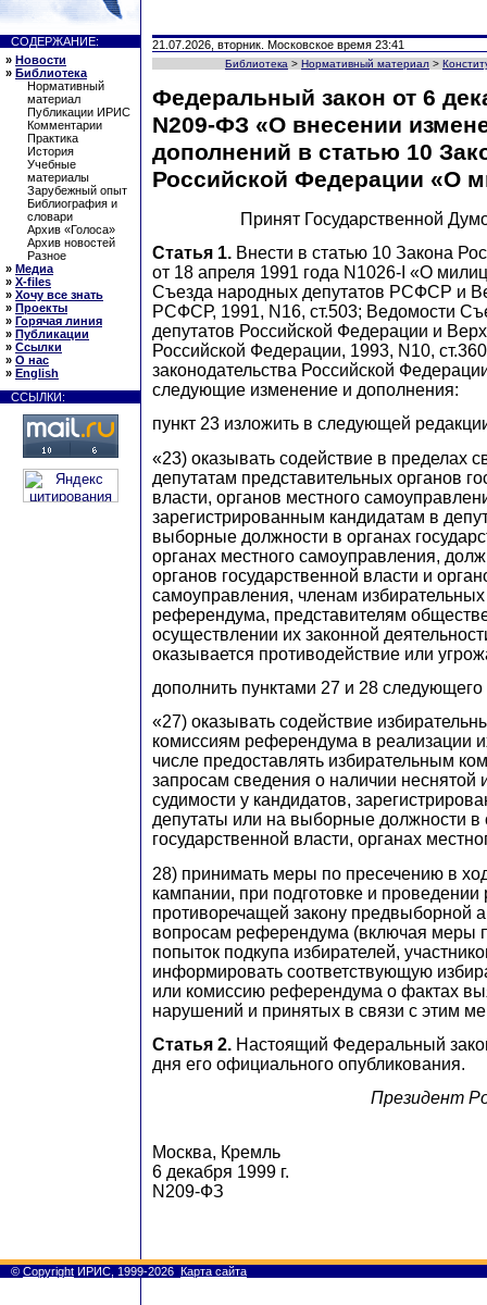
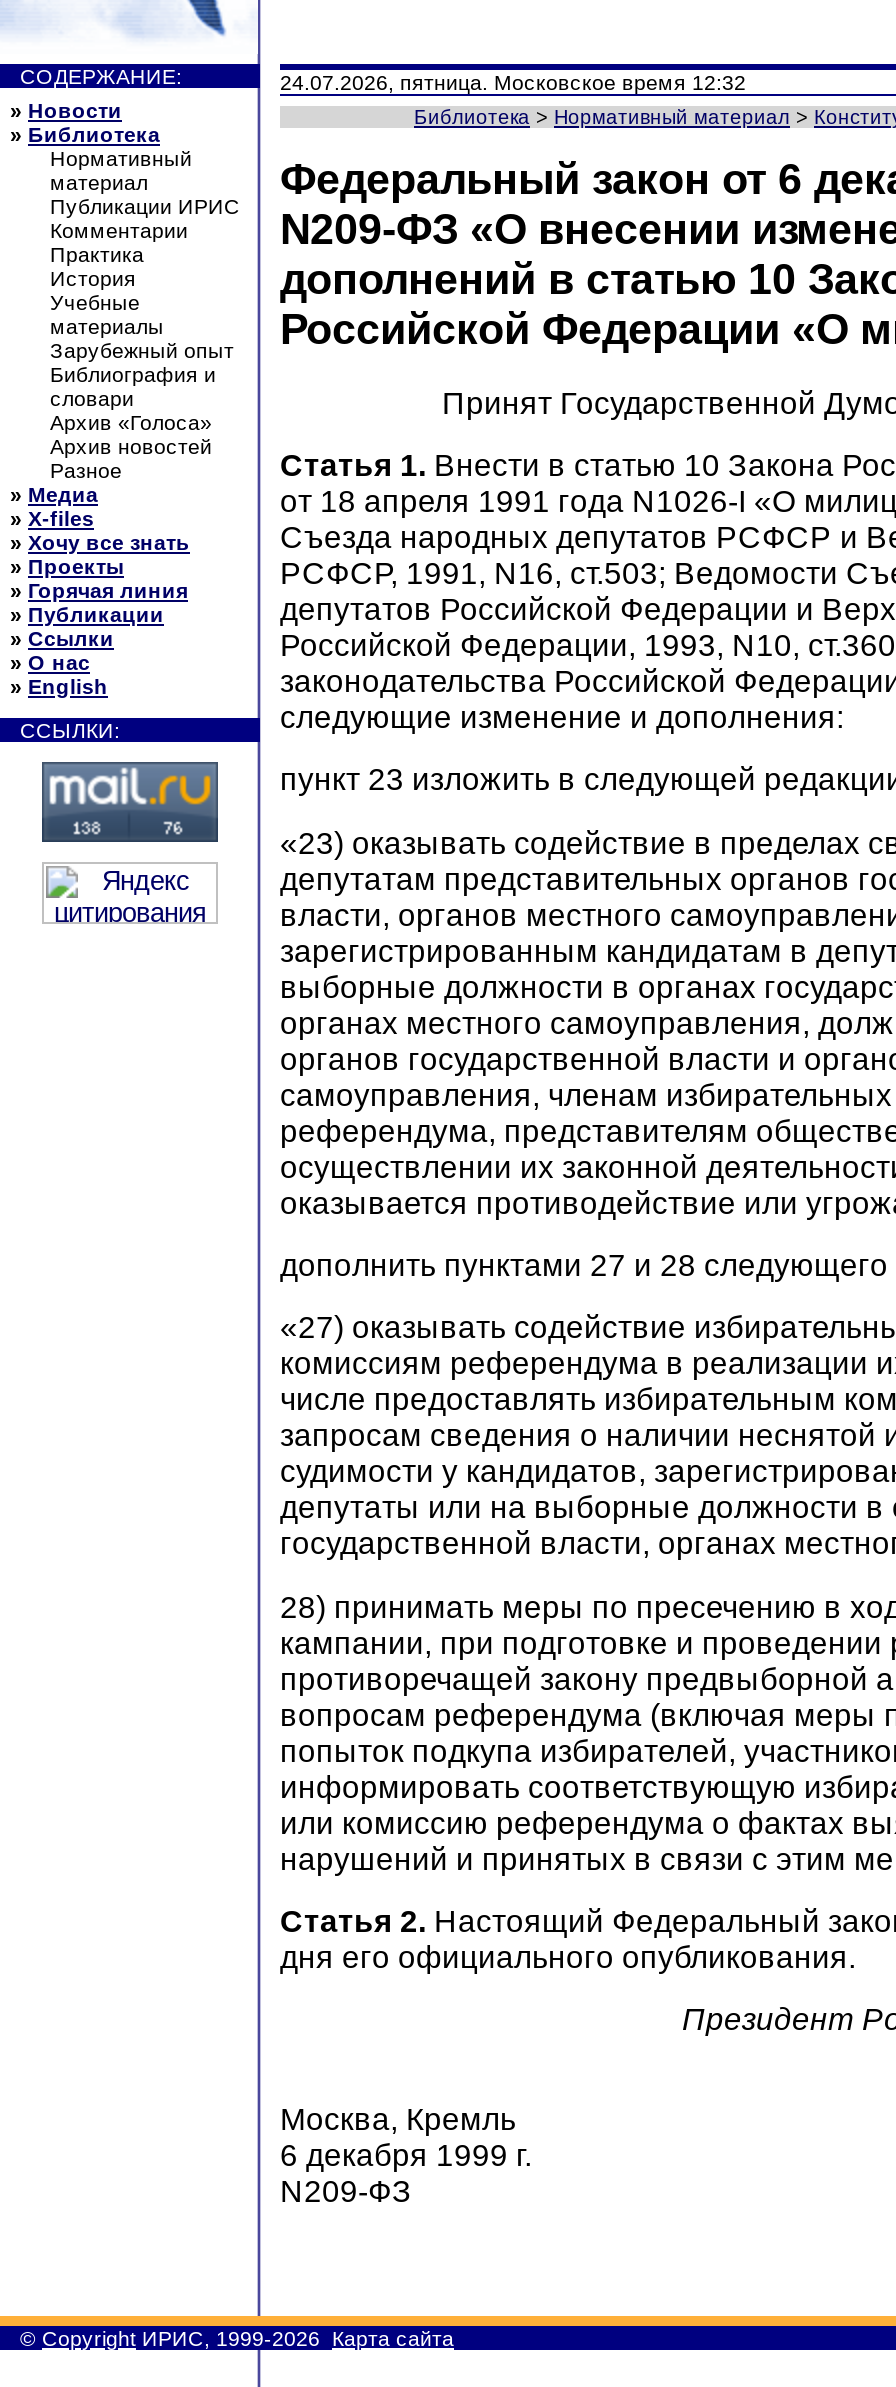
[152,38,404,51] 21.07.2026, вторник. Московское время 23:41 -> [280,70,746,94] 24.07.2026, пятница. Московское время 12:32

